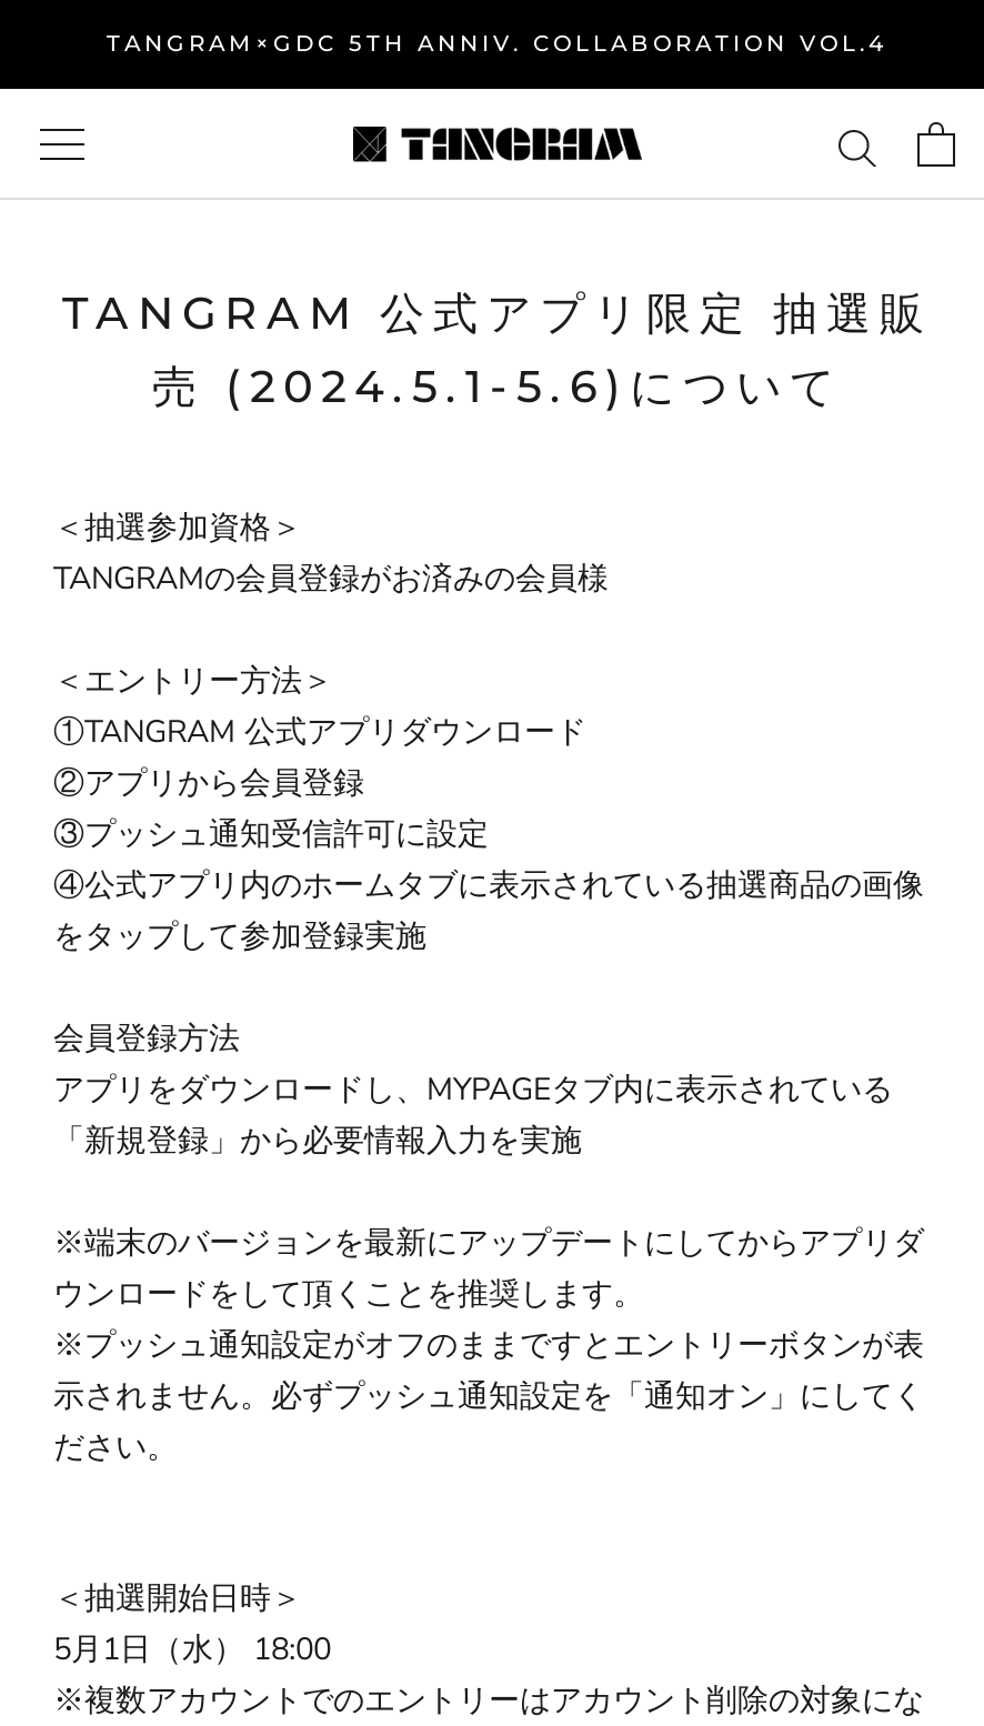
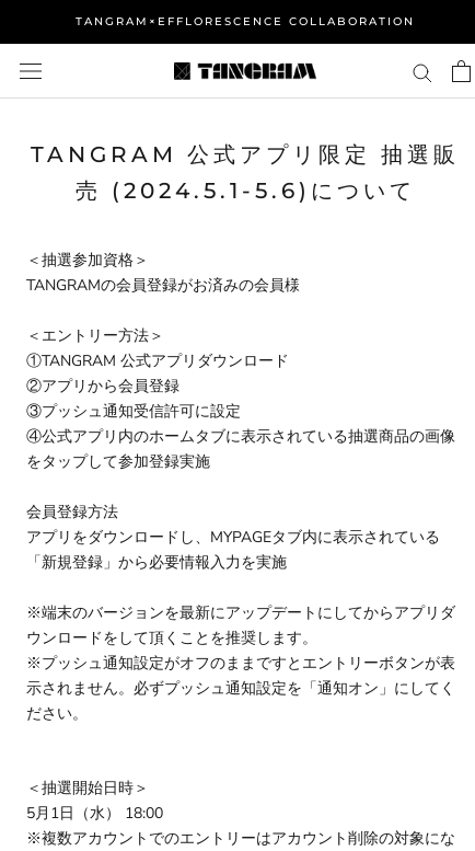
[107,29,888,58] TANGRAM×GDC 5TH ANNIV. COLLABORATION VOL.4 -> [76,14,415,28] TANGRAM×EFFLORESCENCE COLLABORATION

